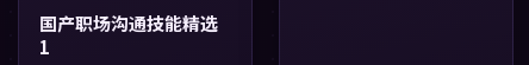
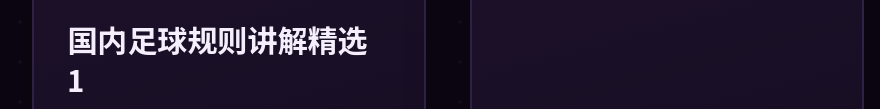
[39,11,218,35] 国产职场沟通技能精选 -> [68,17,368,59] 国内足球规则讲解精选

